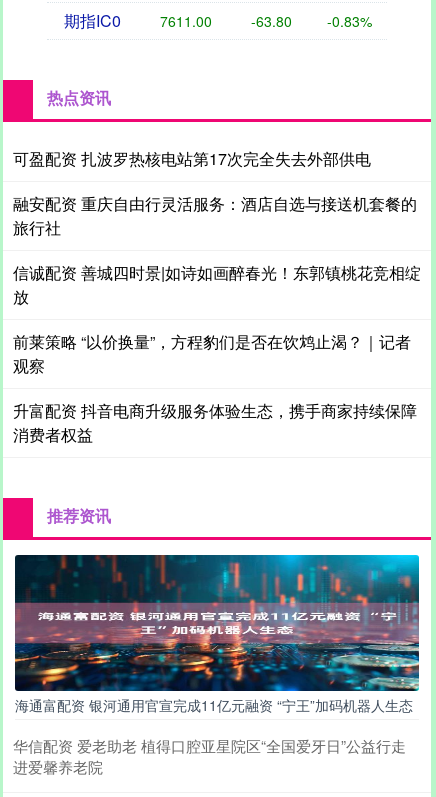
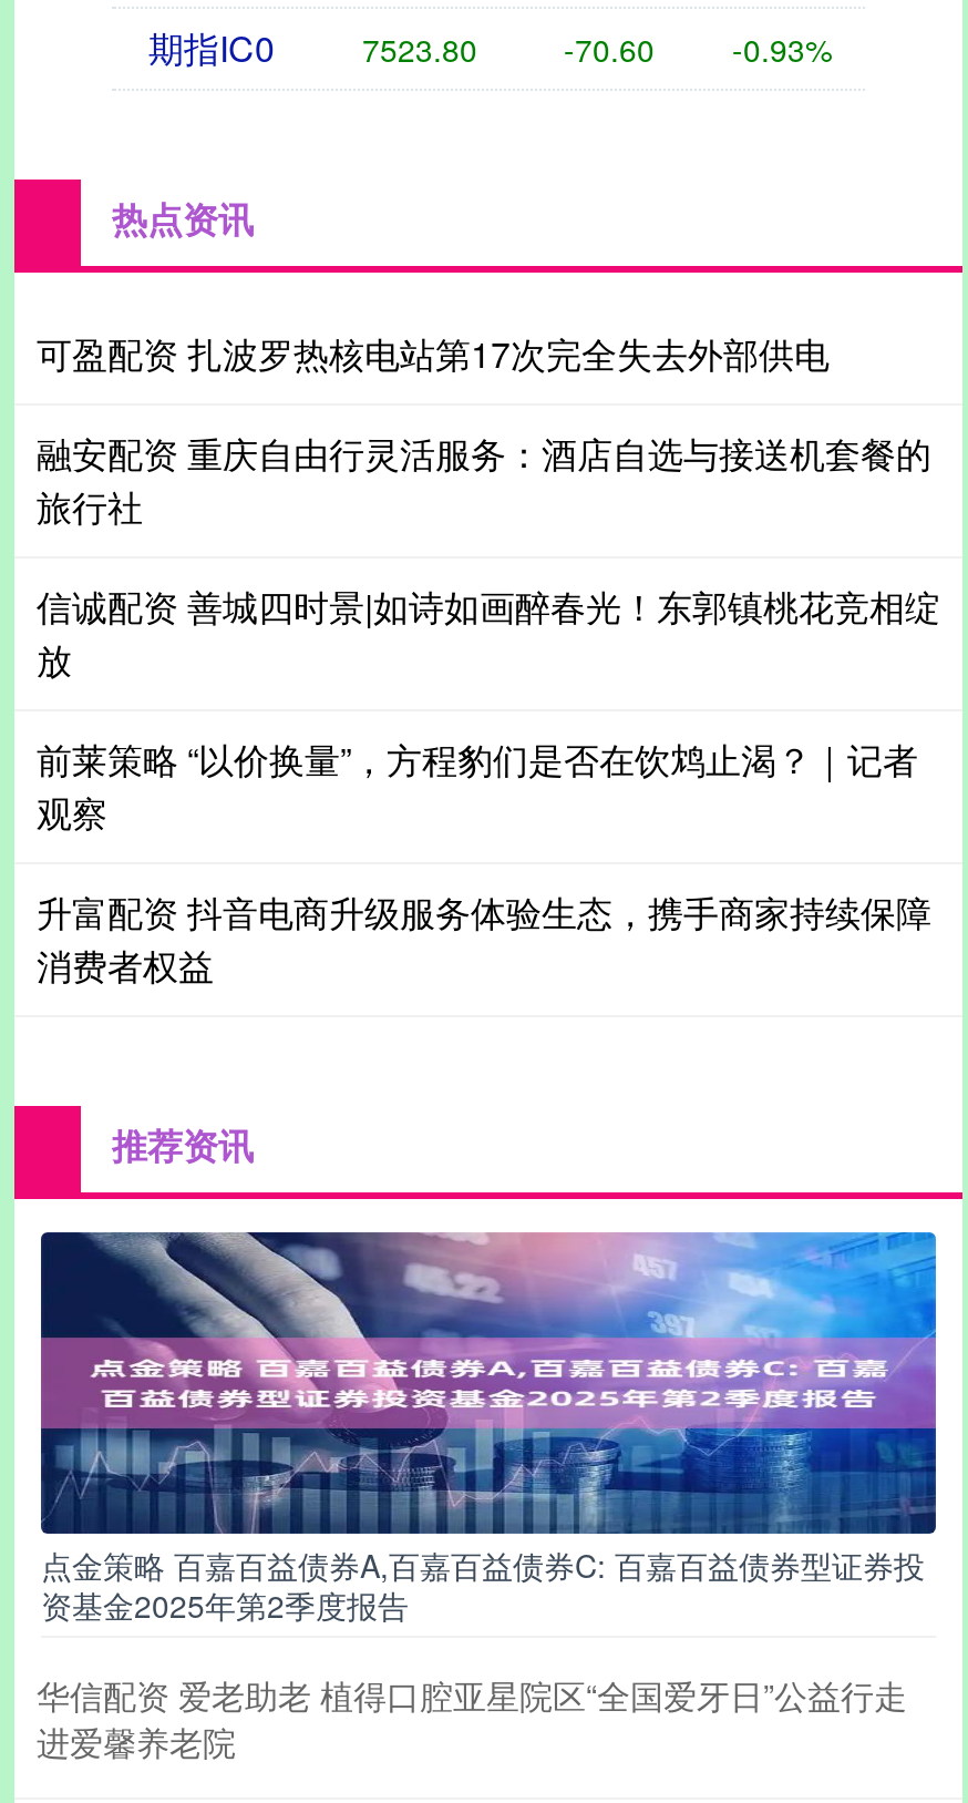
[160,11,212,31] 7611.00 -> [362,26,477,70] 7523.80
[251,11,292,31] -63.80 -> [564,26,655,70] -70.60
[327,11,372,31] -0.83% -> [732,26,832,70] -0.93%
[14,554,420,715] [image] | 海通富配资 银河通用官宣完成11亿元融资 “宁王”加码机器人生态 -> [41,1230,938,1626] [image] | 点金策略 百嘉百益债券A,百嘉百益债券C: 百嘉百益债券型证券投 | 资基金2025年第2季度报告

